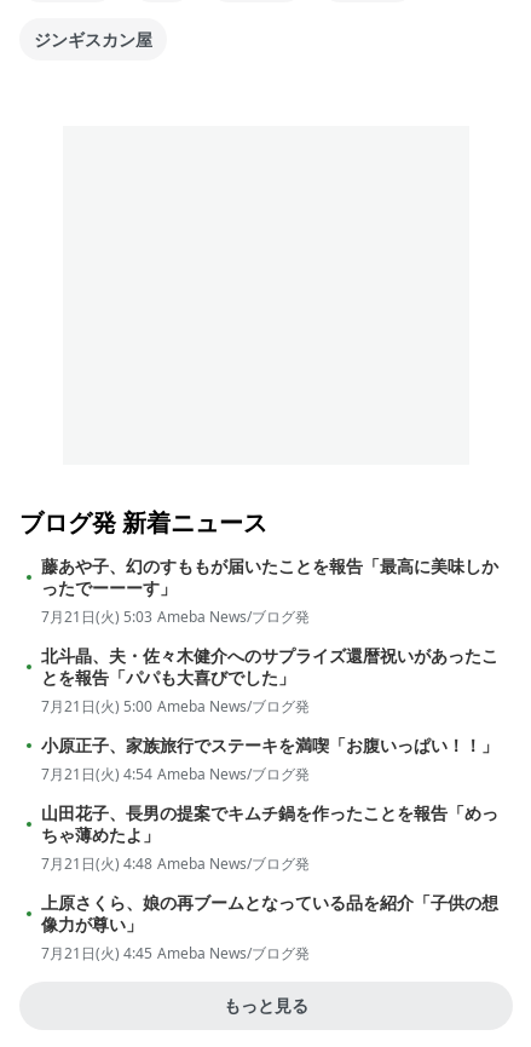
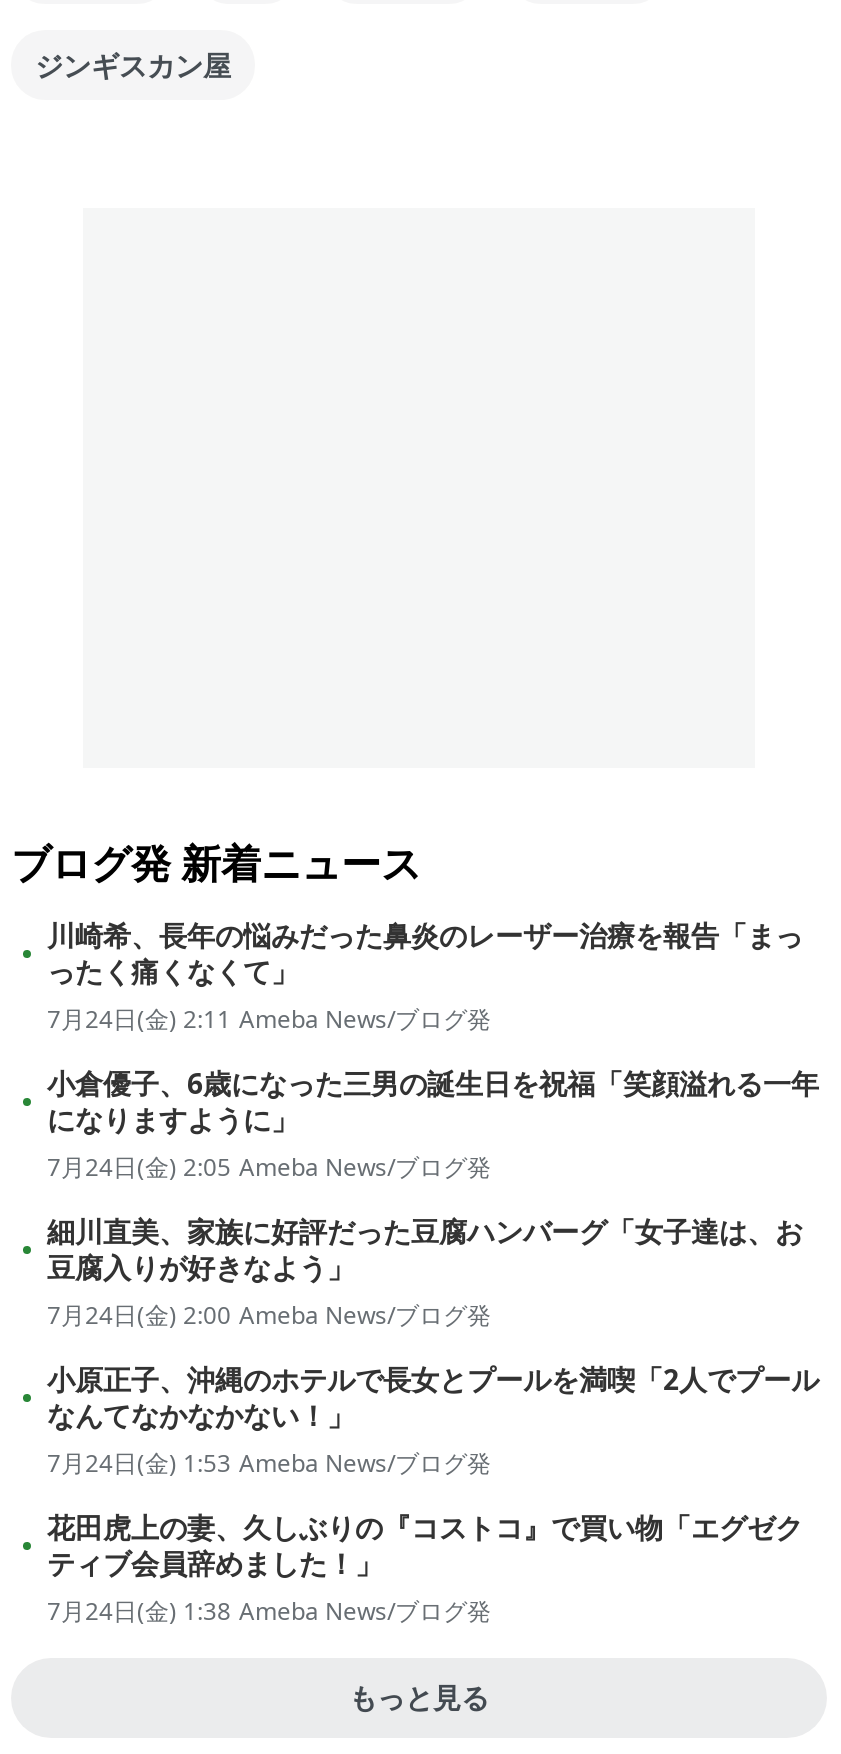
[41,554,498,627] 藤あや子、幻のすももが届いたことを報告「最高に美味しか | ったでーーーす」 | 7月21日(火) 5:03 Ameba News/ブログ発 -> [47,916,803,1036] 川崎希、長年の悩みだった鼻炎のレーザー治療を報告「まっ | ったく痛くなくて」 | 7月24日(金) 2:11 Ameba News/ブログ発
[41,644,498,717] 北斗晶、夫・佐々木健介へのサプライズ還暦祝いがあったこ | とを報告「パパも大喜びでした」 | 7月21日(火) 5:00 Ameba News/ブログ発 -> [47,1064,819,1184] 小倉優子、6歳になった三男の誕生日を祝福「笑顔溢れる一年 | になりますように」 | 7月24日(金) 2:05 Ameba News/ブログ発
[41,734,498,784] 小原正子、家族旅行でステーキを満喫「お腹いっぱい！！」 | 7月21日(火) 4:54 Ameba News/ブログ発 -> [47,1212,803,1332] 細川直美、家族に好評だった豆腐ハンバーグ「女子達は、お | 豆腐入りが好きなよう」 | 7月24日(金) 2:00 Ameba News/ブログ発
[41,801,498,874] 山田花子、長男の提案でキムチ鍋を作ったことを報告「めっ | ちゃ薄めたよ」 | 7月21日(火) 4:48 Ameba News/ブログ発 -> [47,1360,819,1480] 小原正子、沖縄のホテルで長女とプールを満喫「2人でプール | なんてなかなかない！」 | 7月24日(金) 1:53 Ameba News/ブログ発
[41,891,498,964] 上原さくら、娘の再ブームとなっている品を紹介「子供の想 | 像力が尊い」 | 7月21日(火) 4:45 Ameba News/ブログ発 -> [47,1508,803,1628] 花田虎上の妻、久しぶりの『コストコ』で買い物「エグゼク | ティブ会員辞めました！」 | 7月24日(金) 1:38 Ameba News/ブログ発

